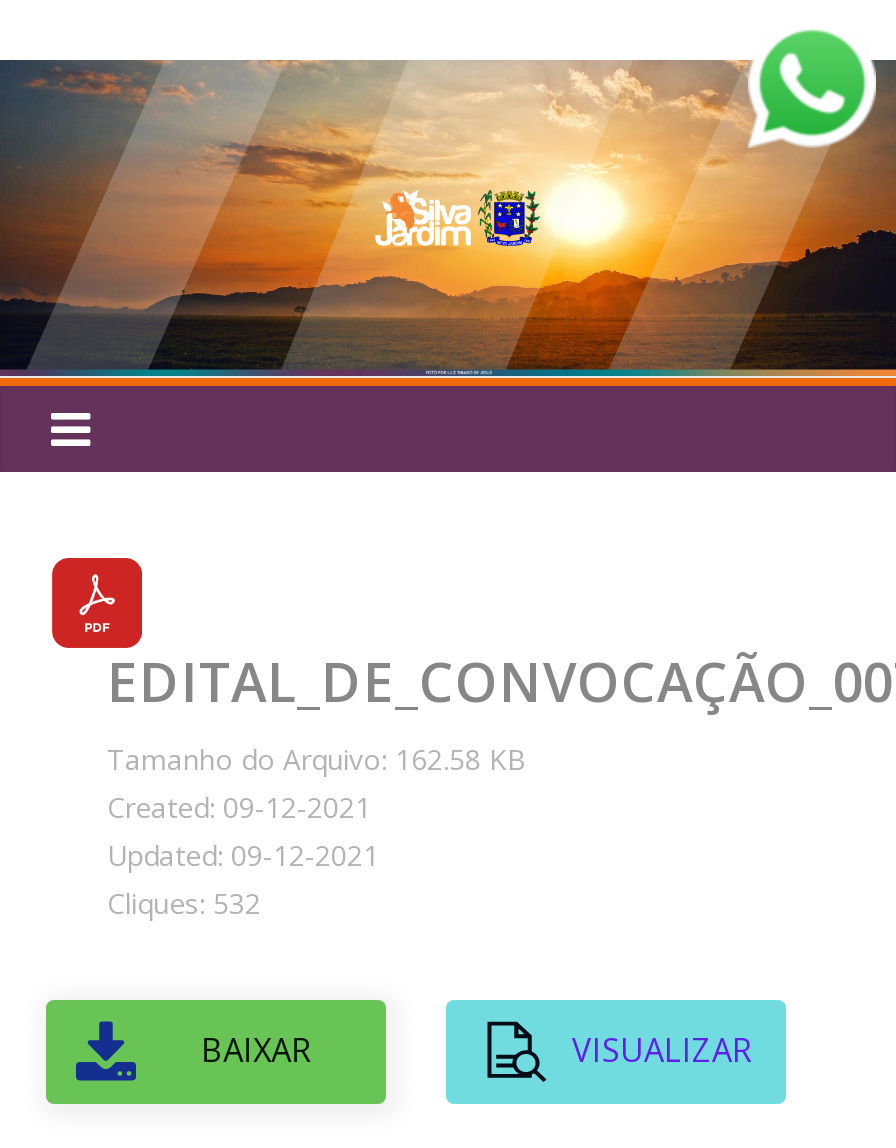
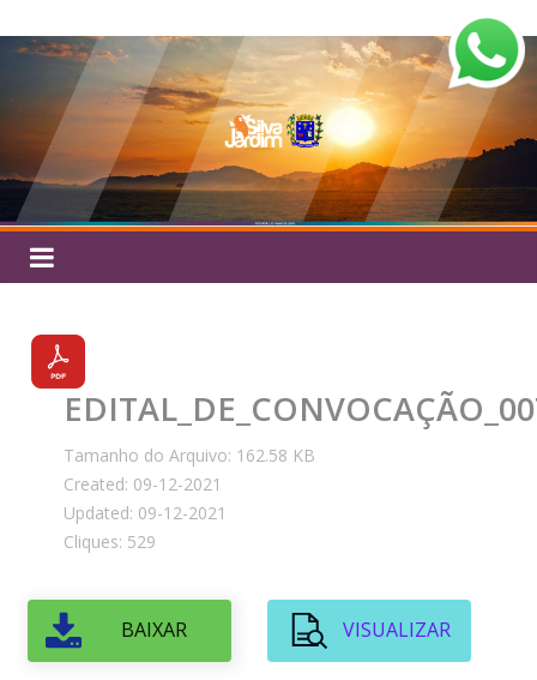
[107,883,261,921] Cliques: 532 -> [64,530,156,553] Cliques: 529

